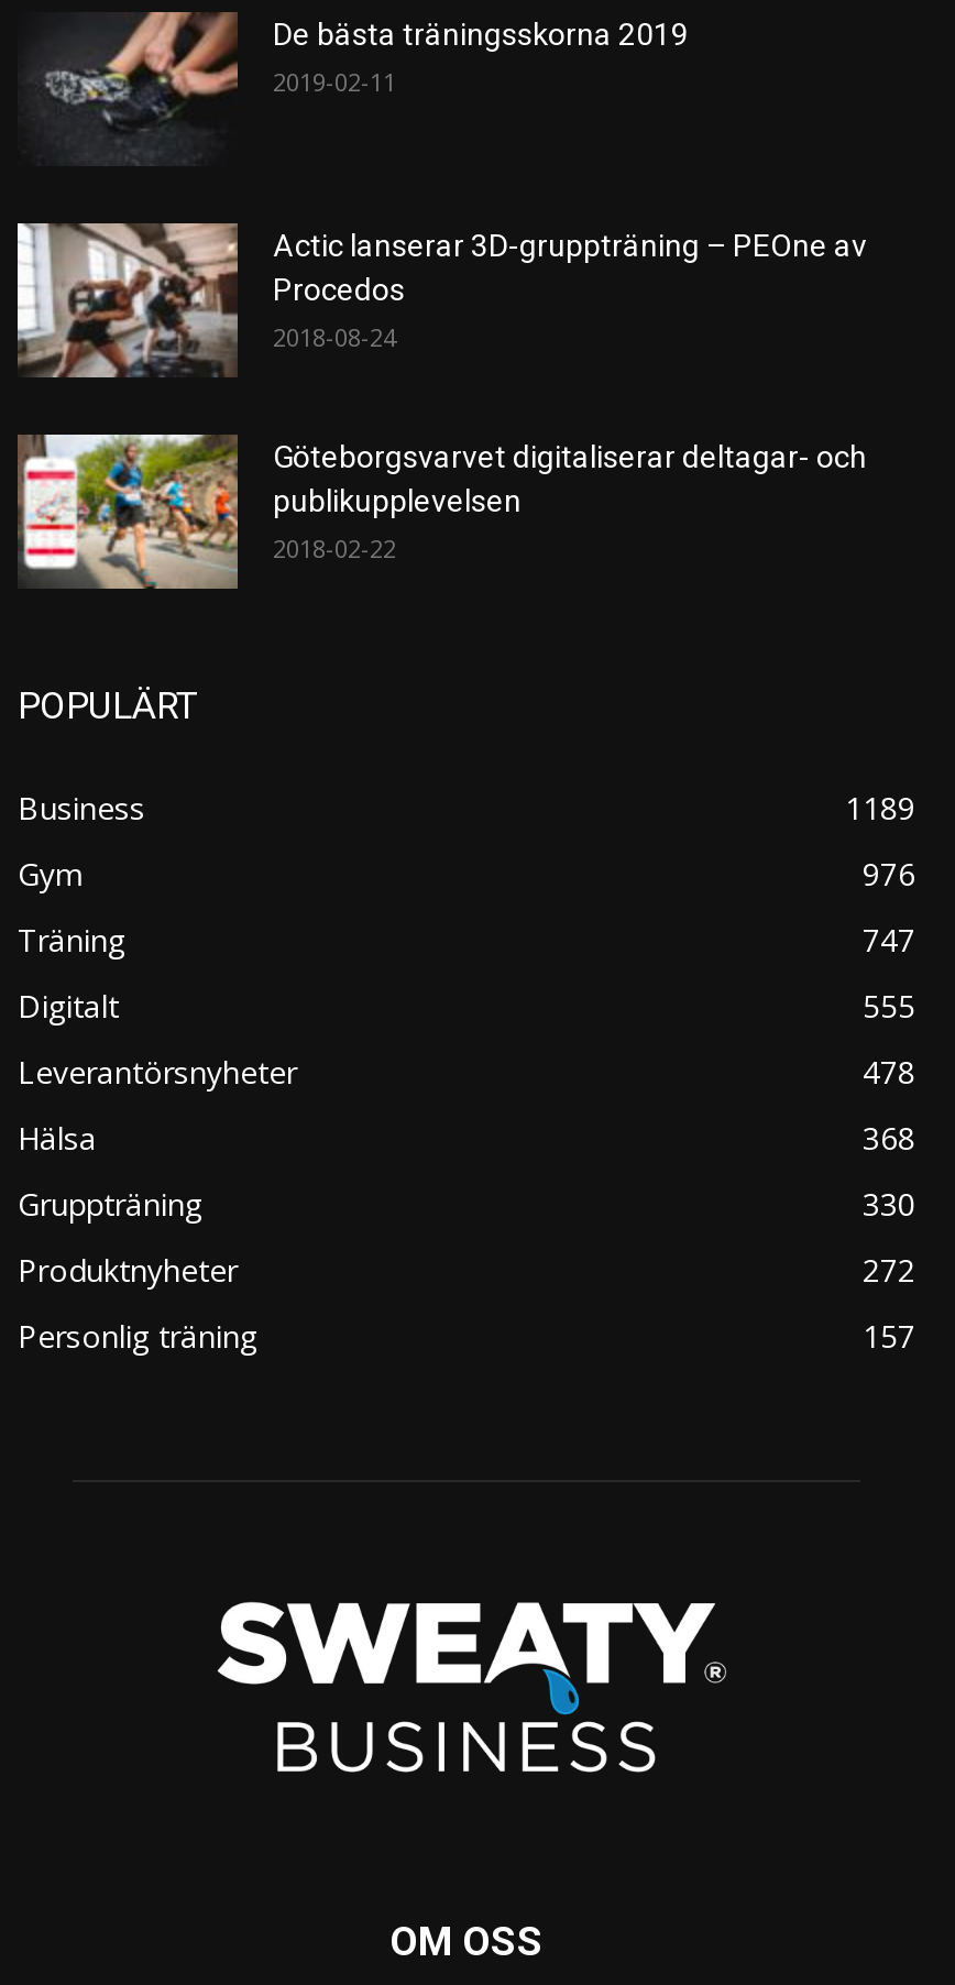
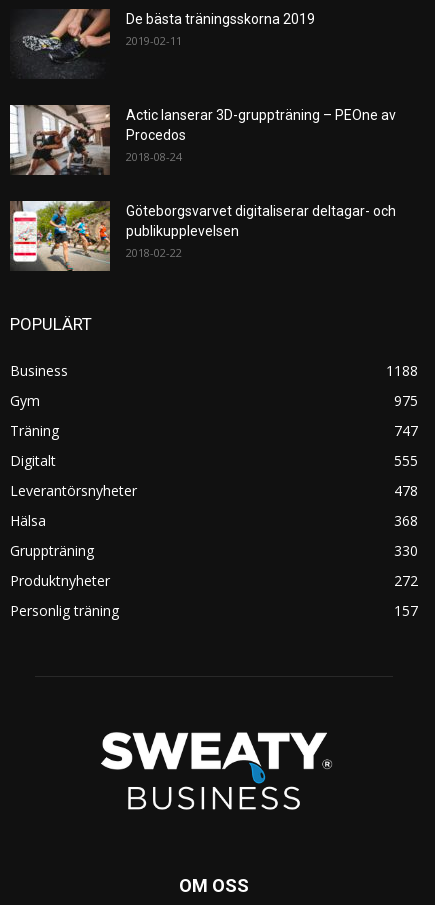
[845,787,915,828] 1189 -> [386,361,418,380] 1188
[863,853,915,894] 976 -> [394,391,418,410] 975

